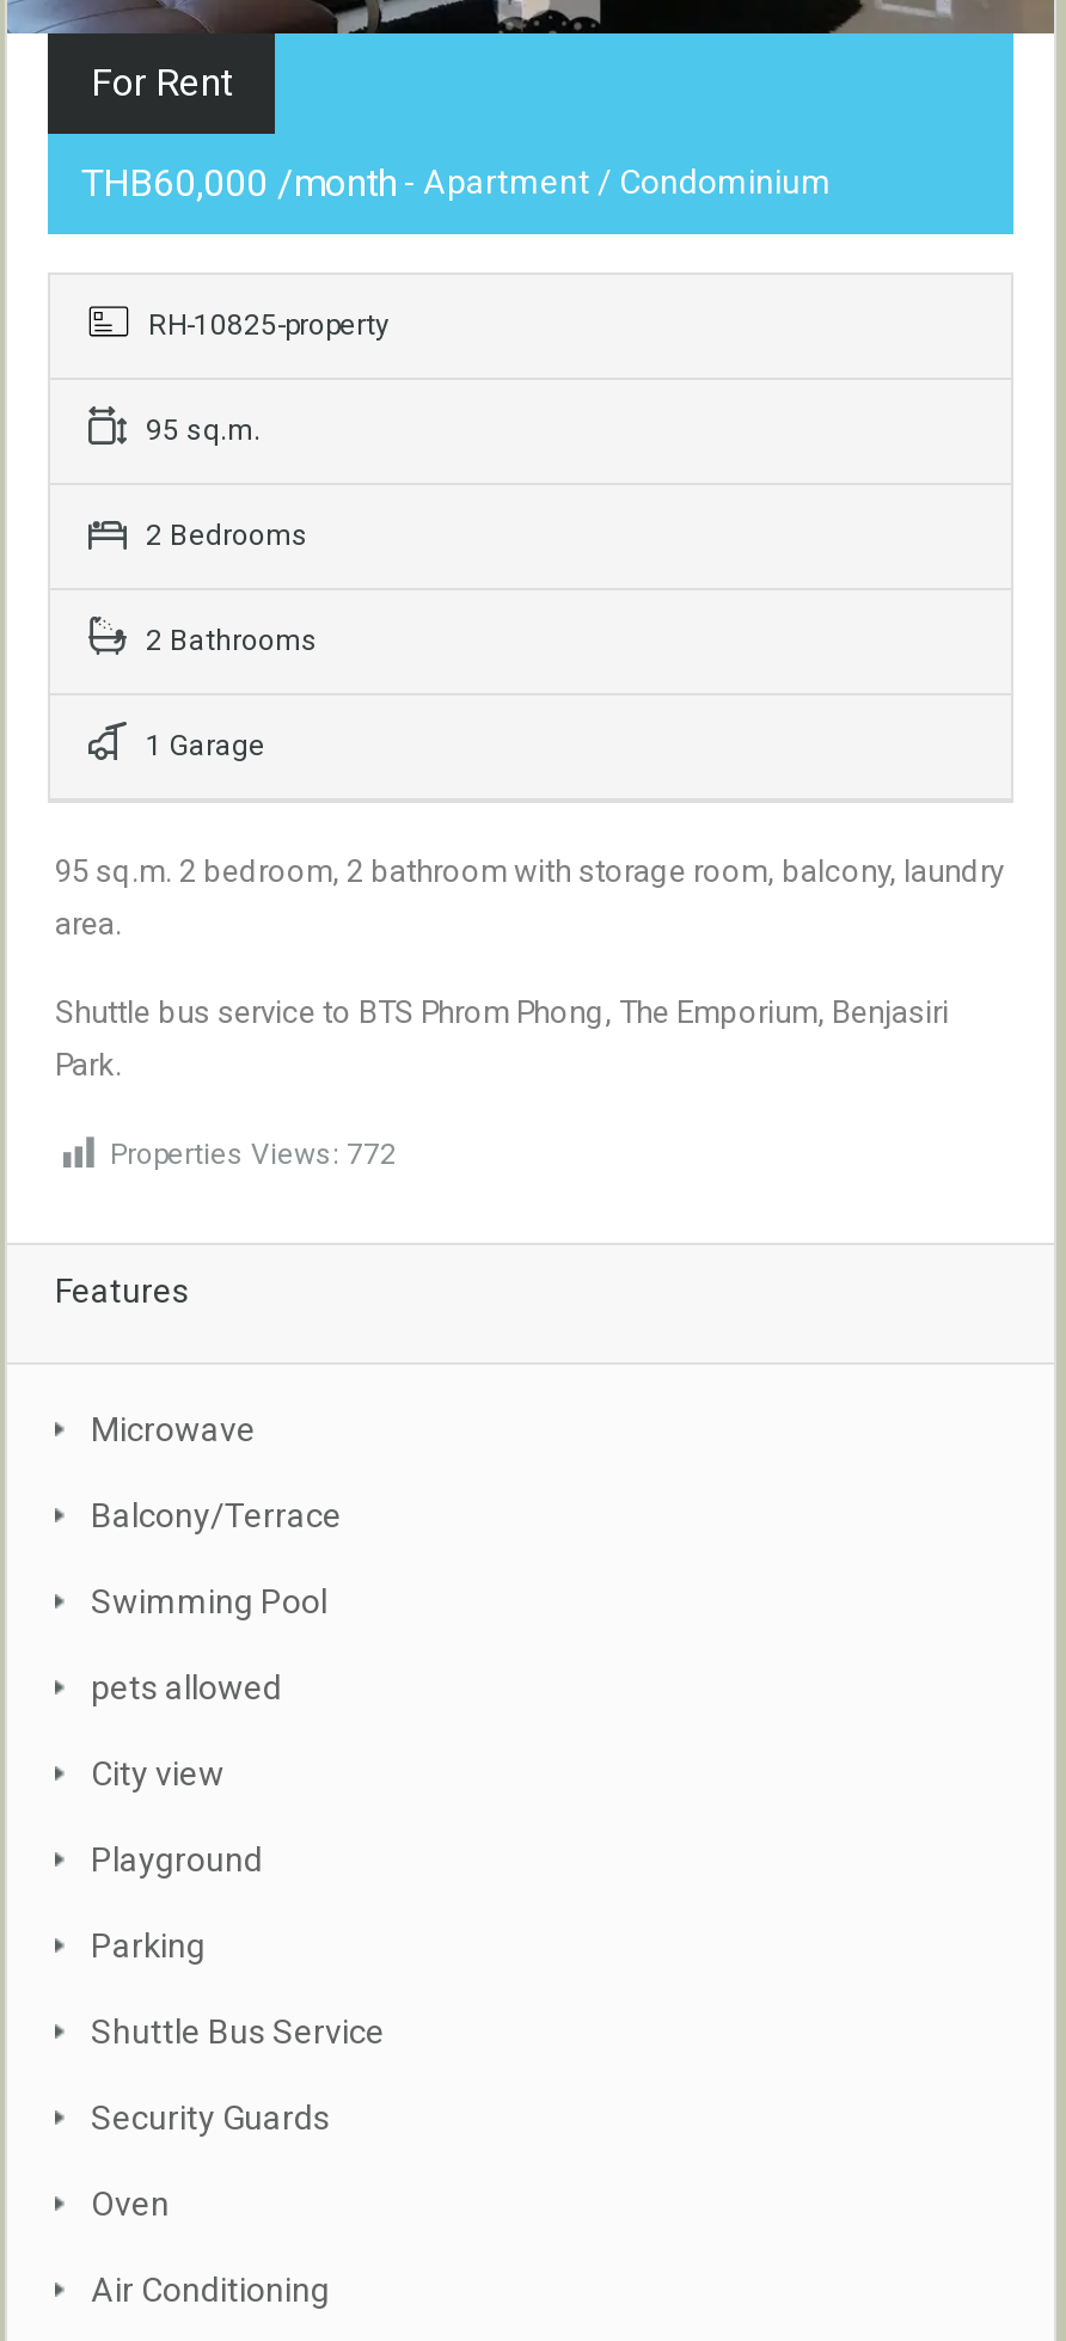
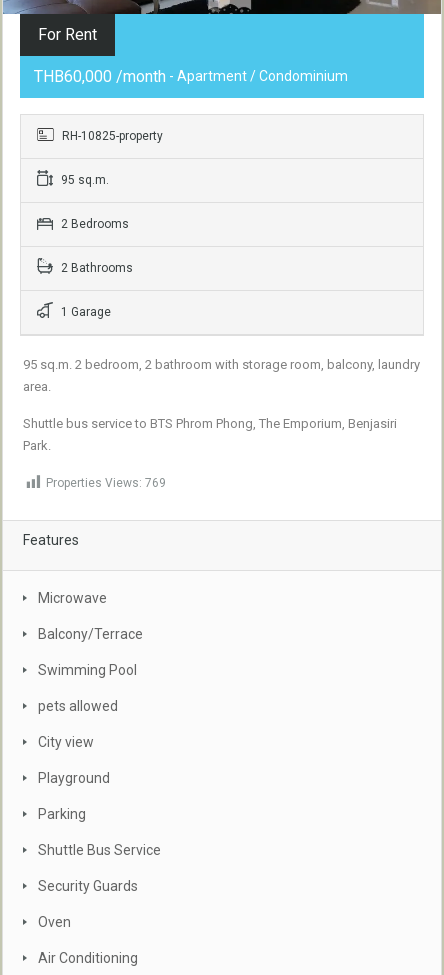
[110,1138,397,1171] Properties Views: 772 -> [46,476,166,490] Properties Views: 769

